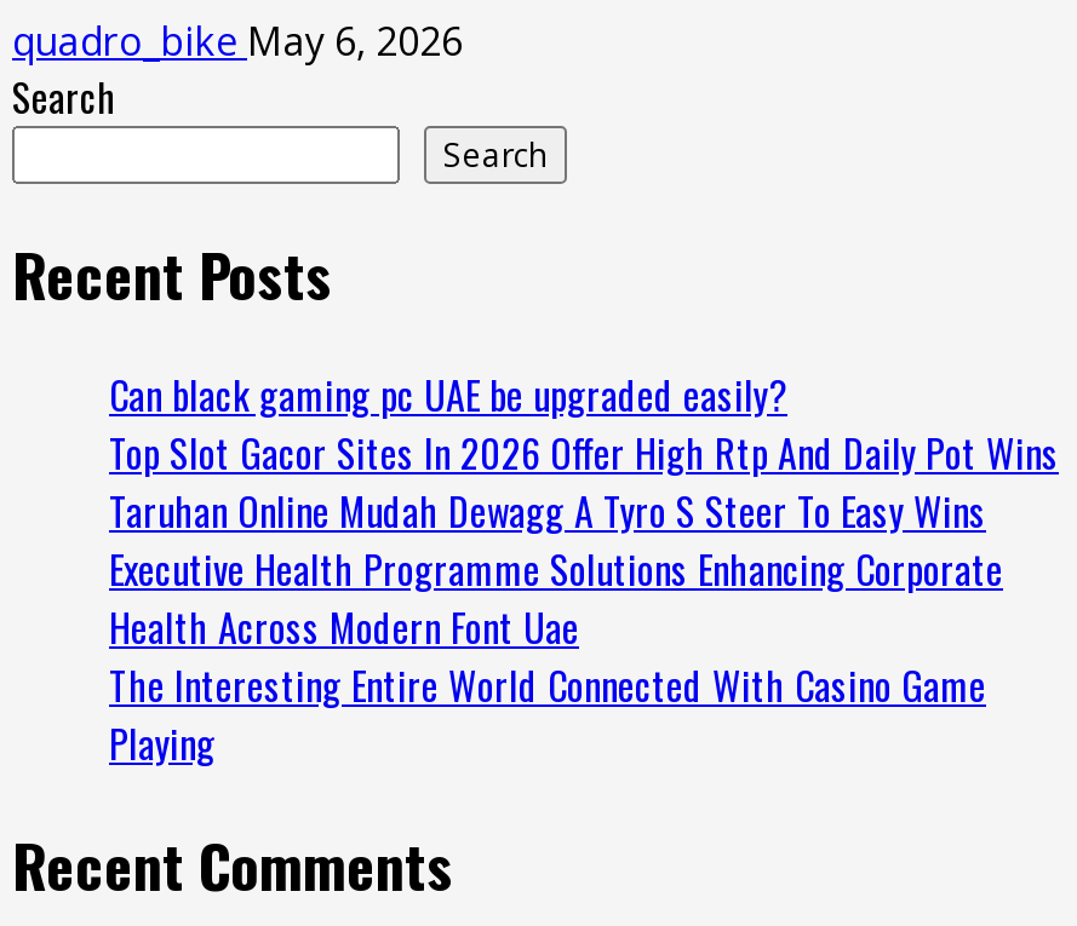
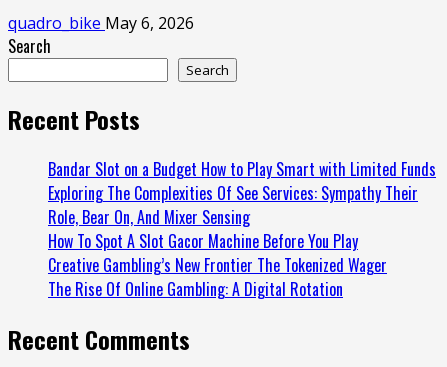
[109,366,1059,773] Can black gaming pc UAE be upgraded easily? | Top Slot Gacor Sites In 2026 Offer High Rtp And Daily Pot Wins | Taruhan Online Mudah Dewagg A Tyro S Steer To Easy Wins | Executive Health Programme Solutions Enhancing Corporate | Health Across Modern Font Uae | The Interesting Entire World Connected With Casino Game | Playing -> [48,157,436,301] Bandar Slot on a Budget How to Play Smart with Limited Funds | Exploring The Complexities Of See Services: Sympathy Their | Role, Bear On, And Mixer Sensing | How To Spot A Slot Gacor Machine Before You Play | Creative Gambling’s New Frontier The Tokenized Wager | The Rise Of Online Gambling: A Digital Rotation

